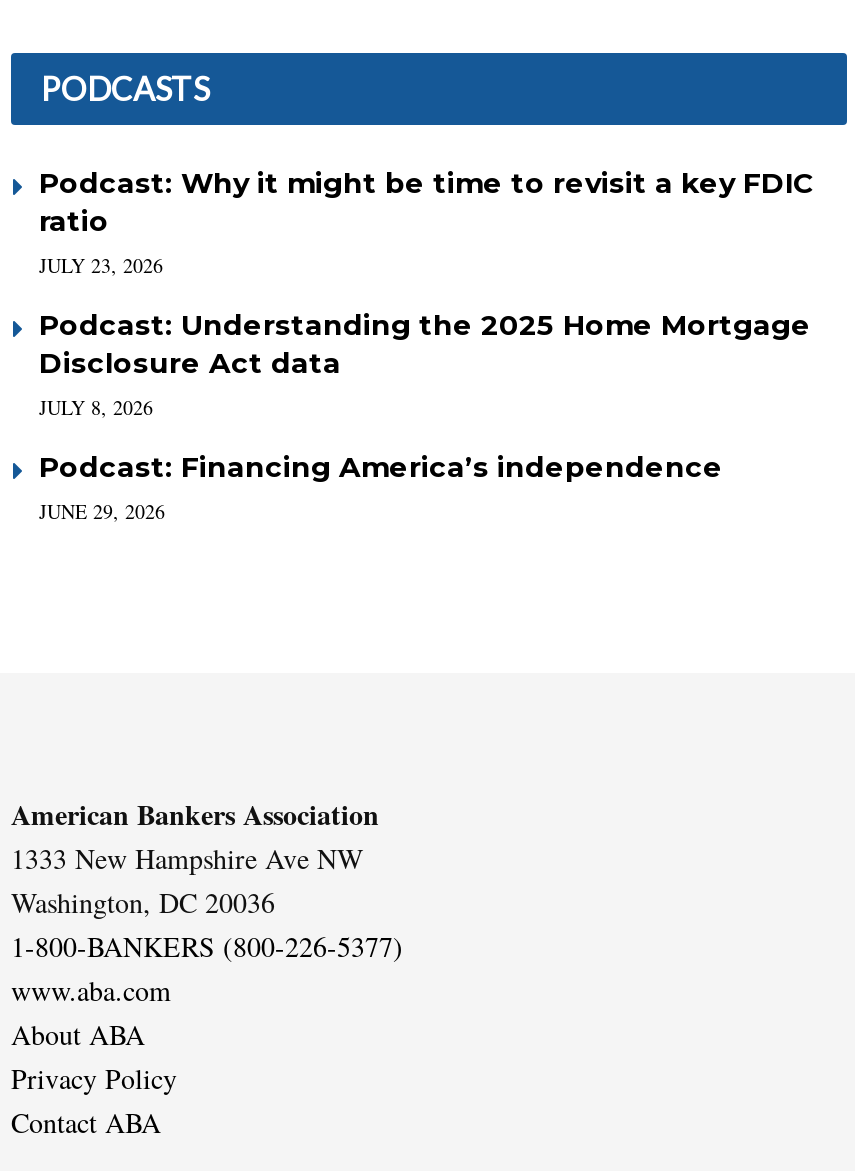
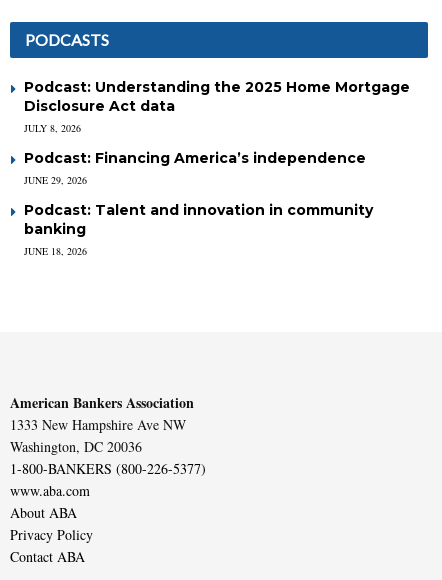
[39,164,815,278] Podcast: Why it might be time to revisit a key FDIC | ratio | JULY 23, 2026 -> none
moved [39,306,811,524] -> [24,78,410,187]: Podcast: Understanding the 2025 Home Mortgage | Disclosure Act data | JULY 8, 2026 | Podcast: Financing America’s independence | JUNE 29, 2026
none -> [24,201,373,258] Podcast: Talent and innovation in community | banking | JUNE 18, 2026

